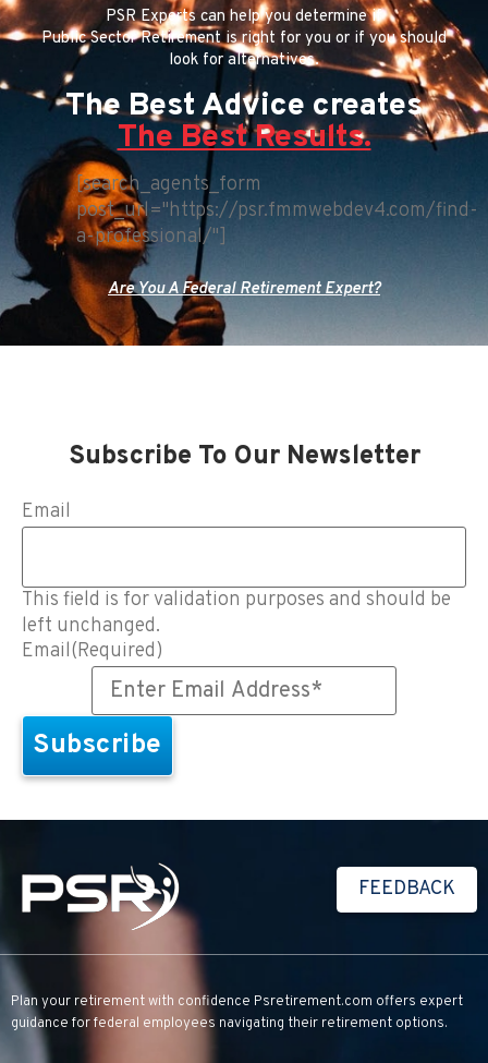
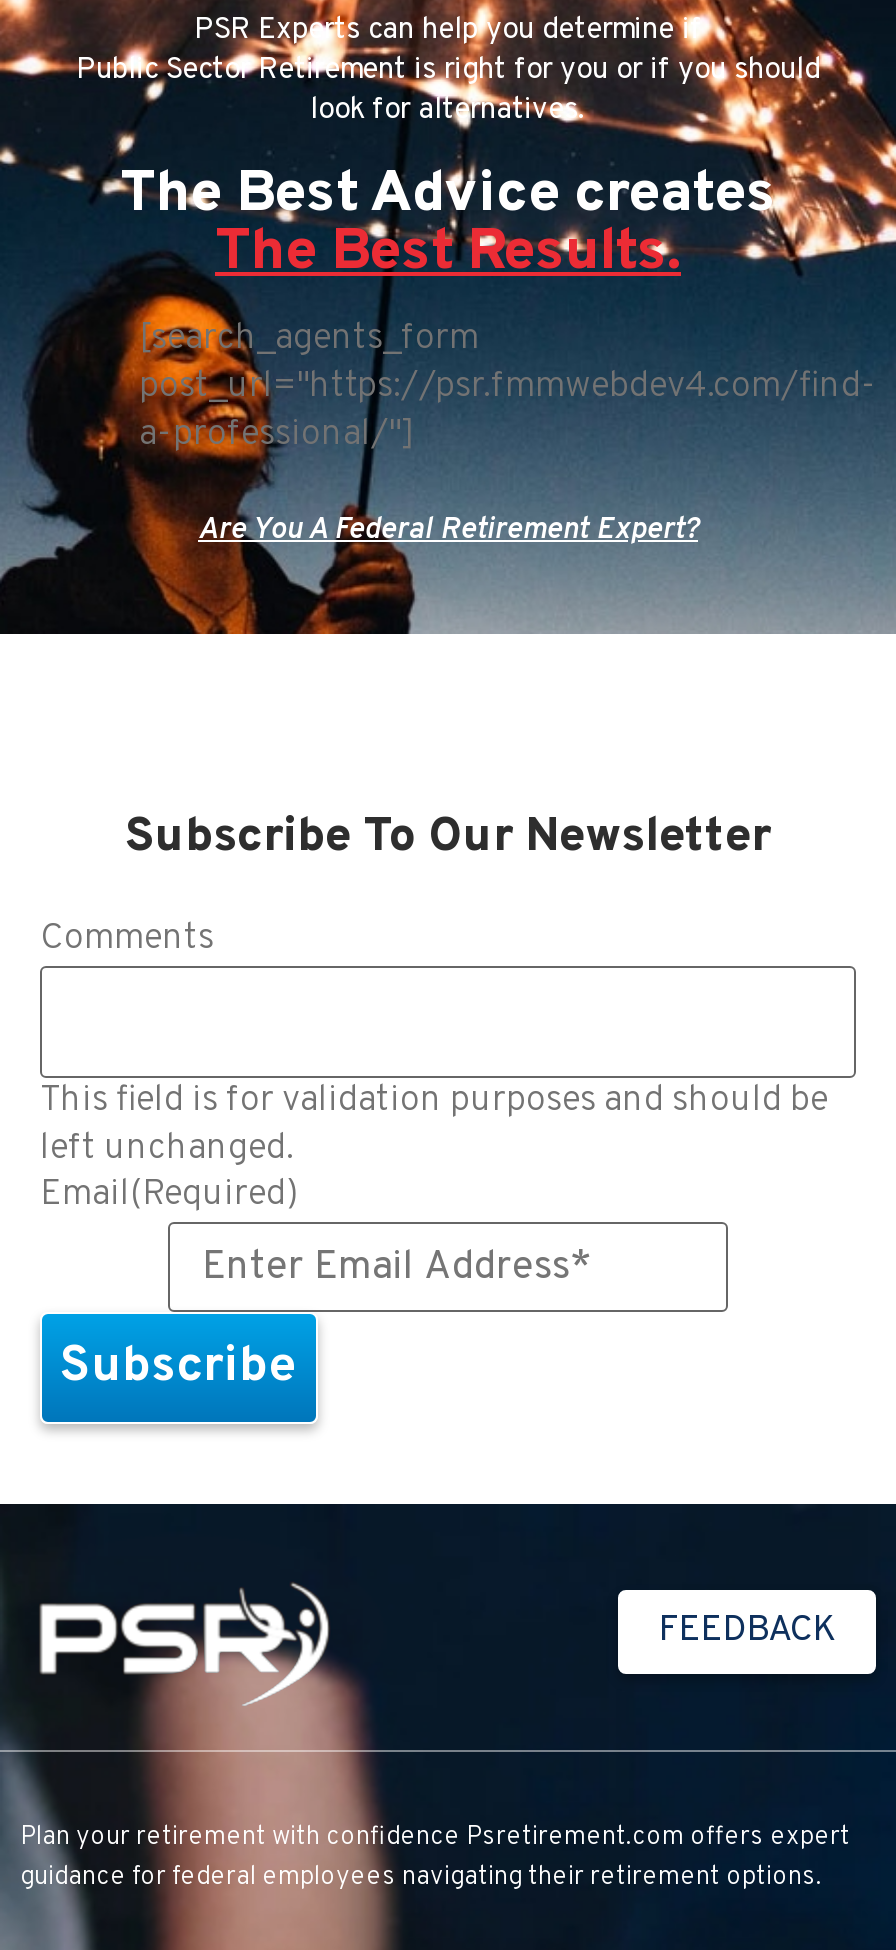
[22,500,71,525] Email -> [40,917,214,963] Comments

